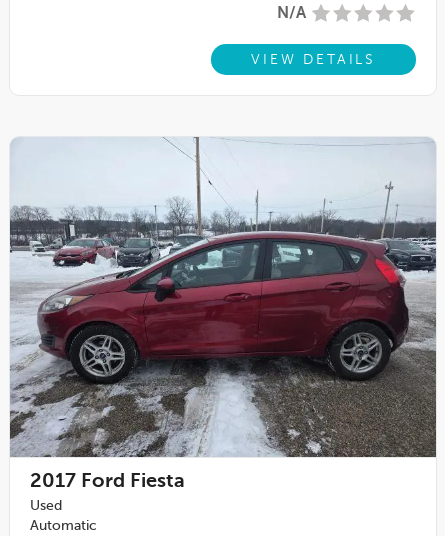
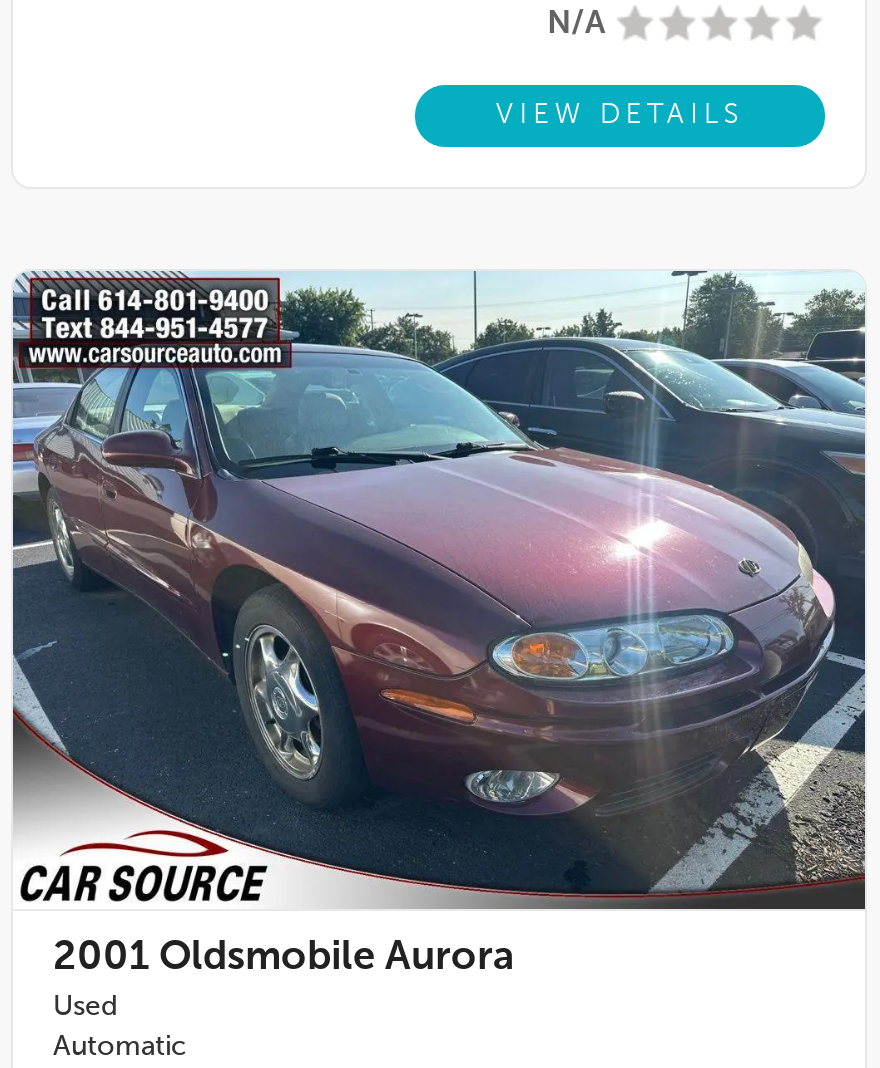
[9,136,436,492] [image] | 2017 Ford Fiesta -> [11,270,867,980] [image] | 2001 Oldsmobile Aurora

